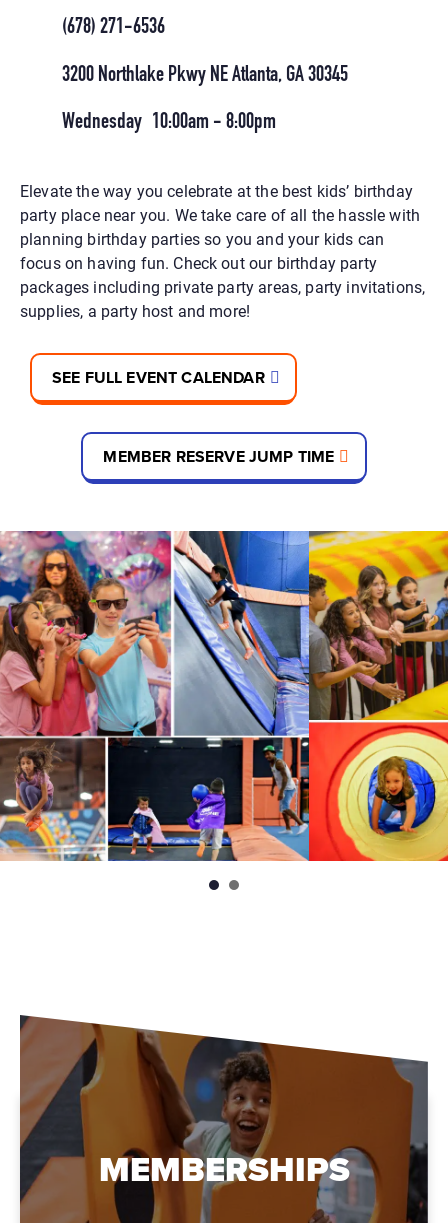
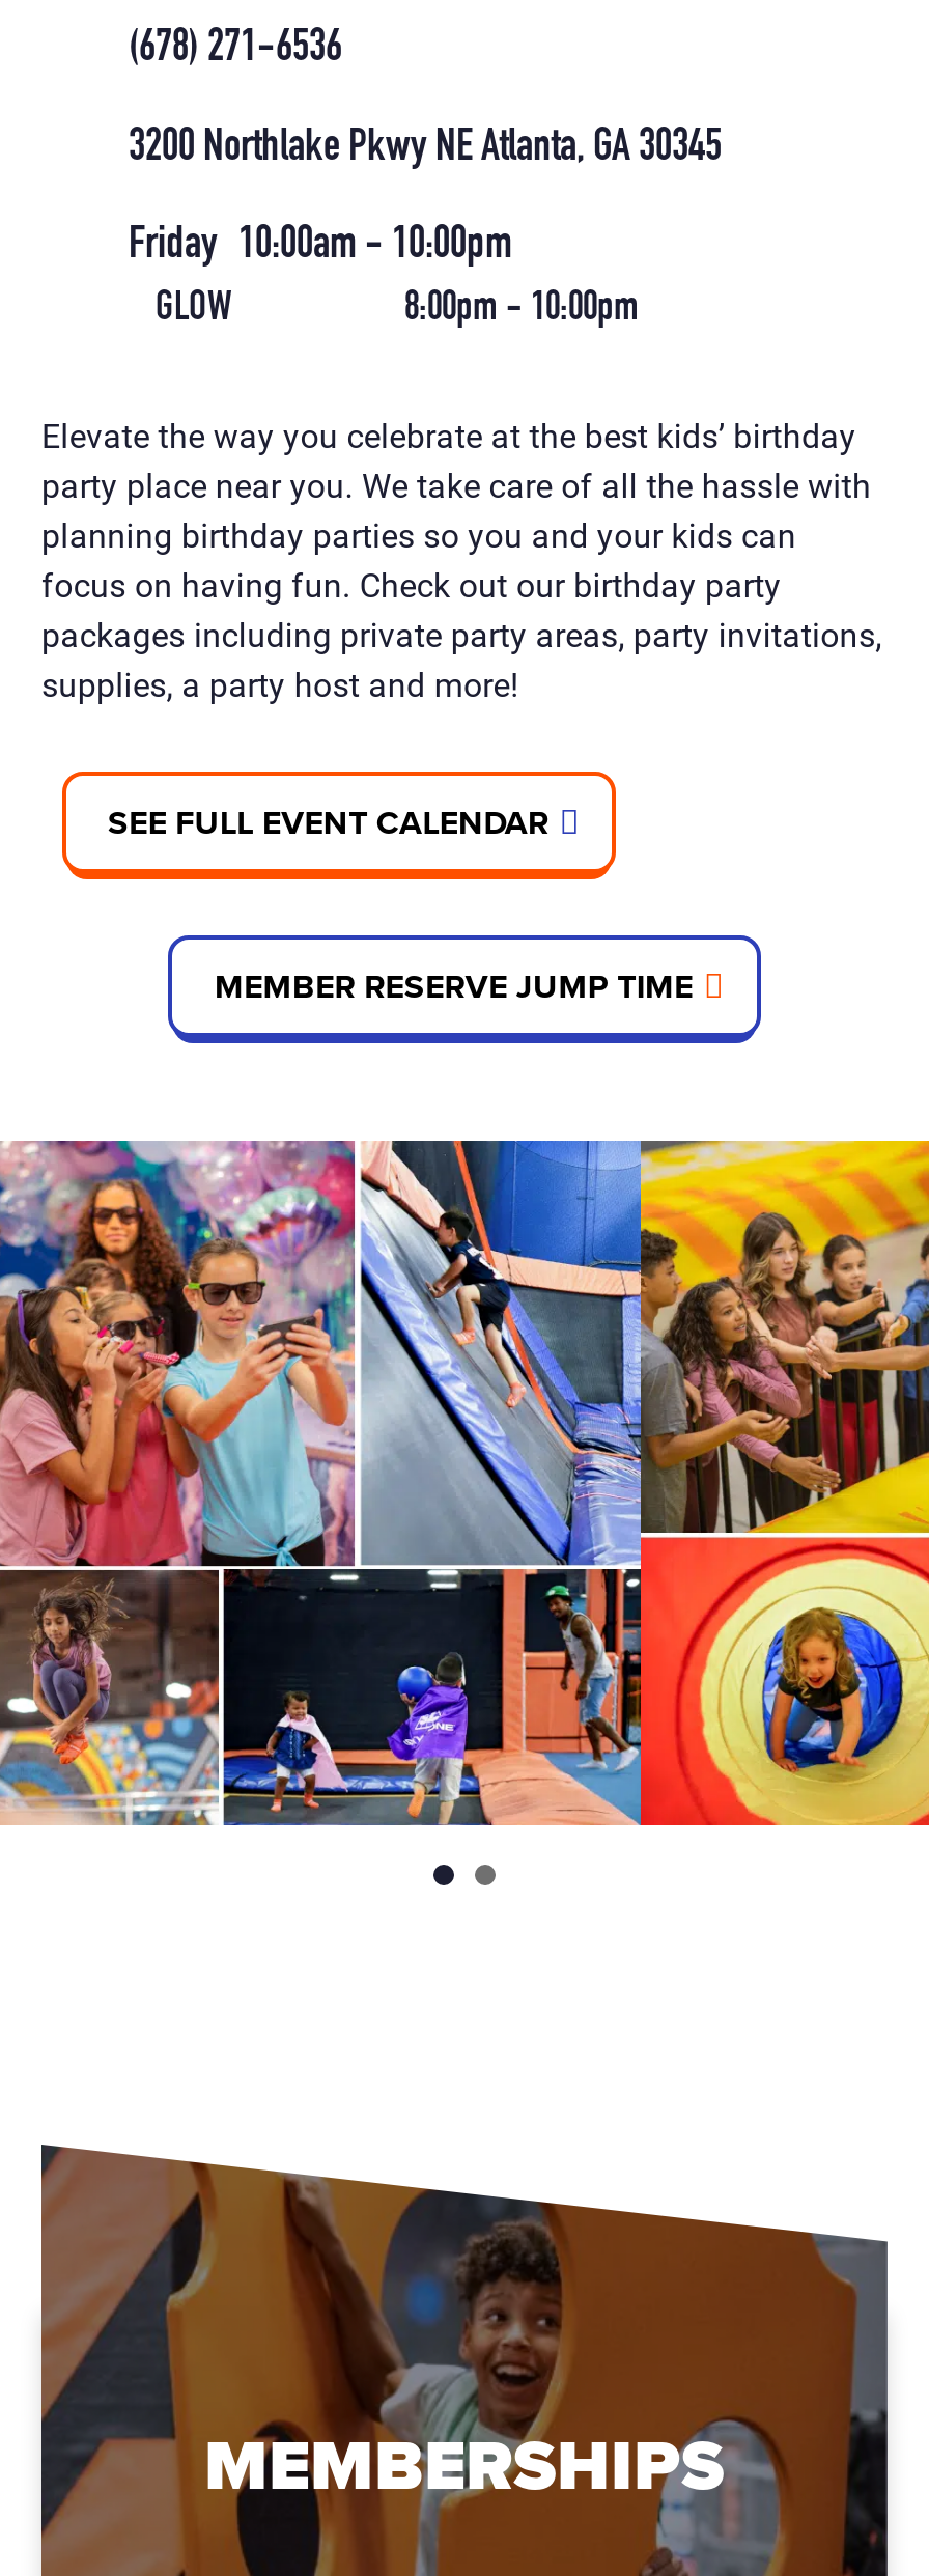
[62,111,276,134] Wednesday 10:00am - 8:00pm -> [129,222,639,330] Friday 10:00am - 10:00pm | GLOW | 8:00pm - 10:00pm

